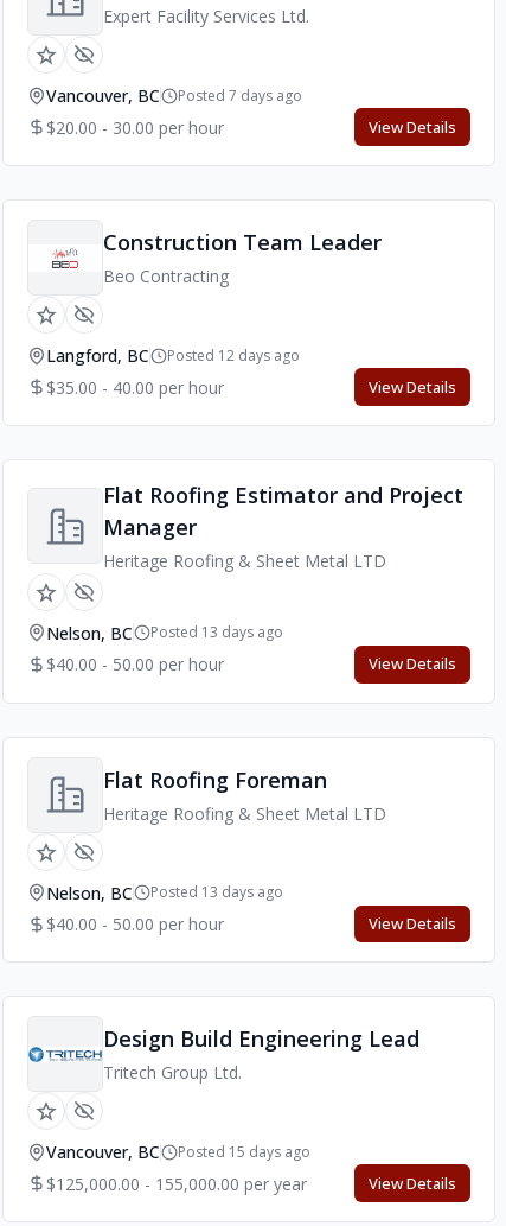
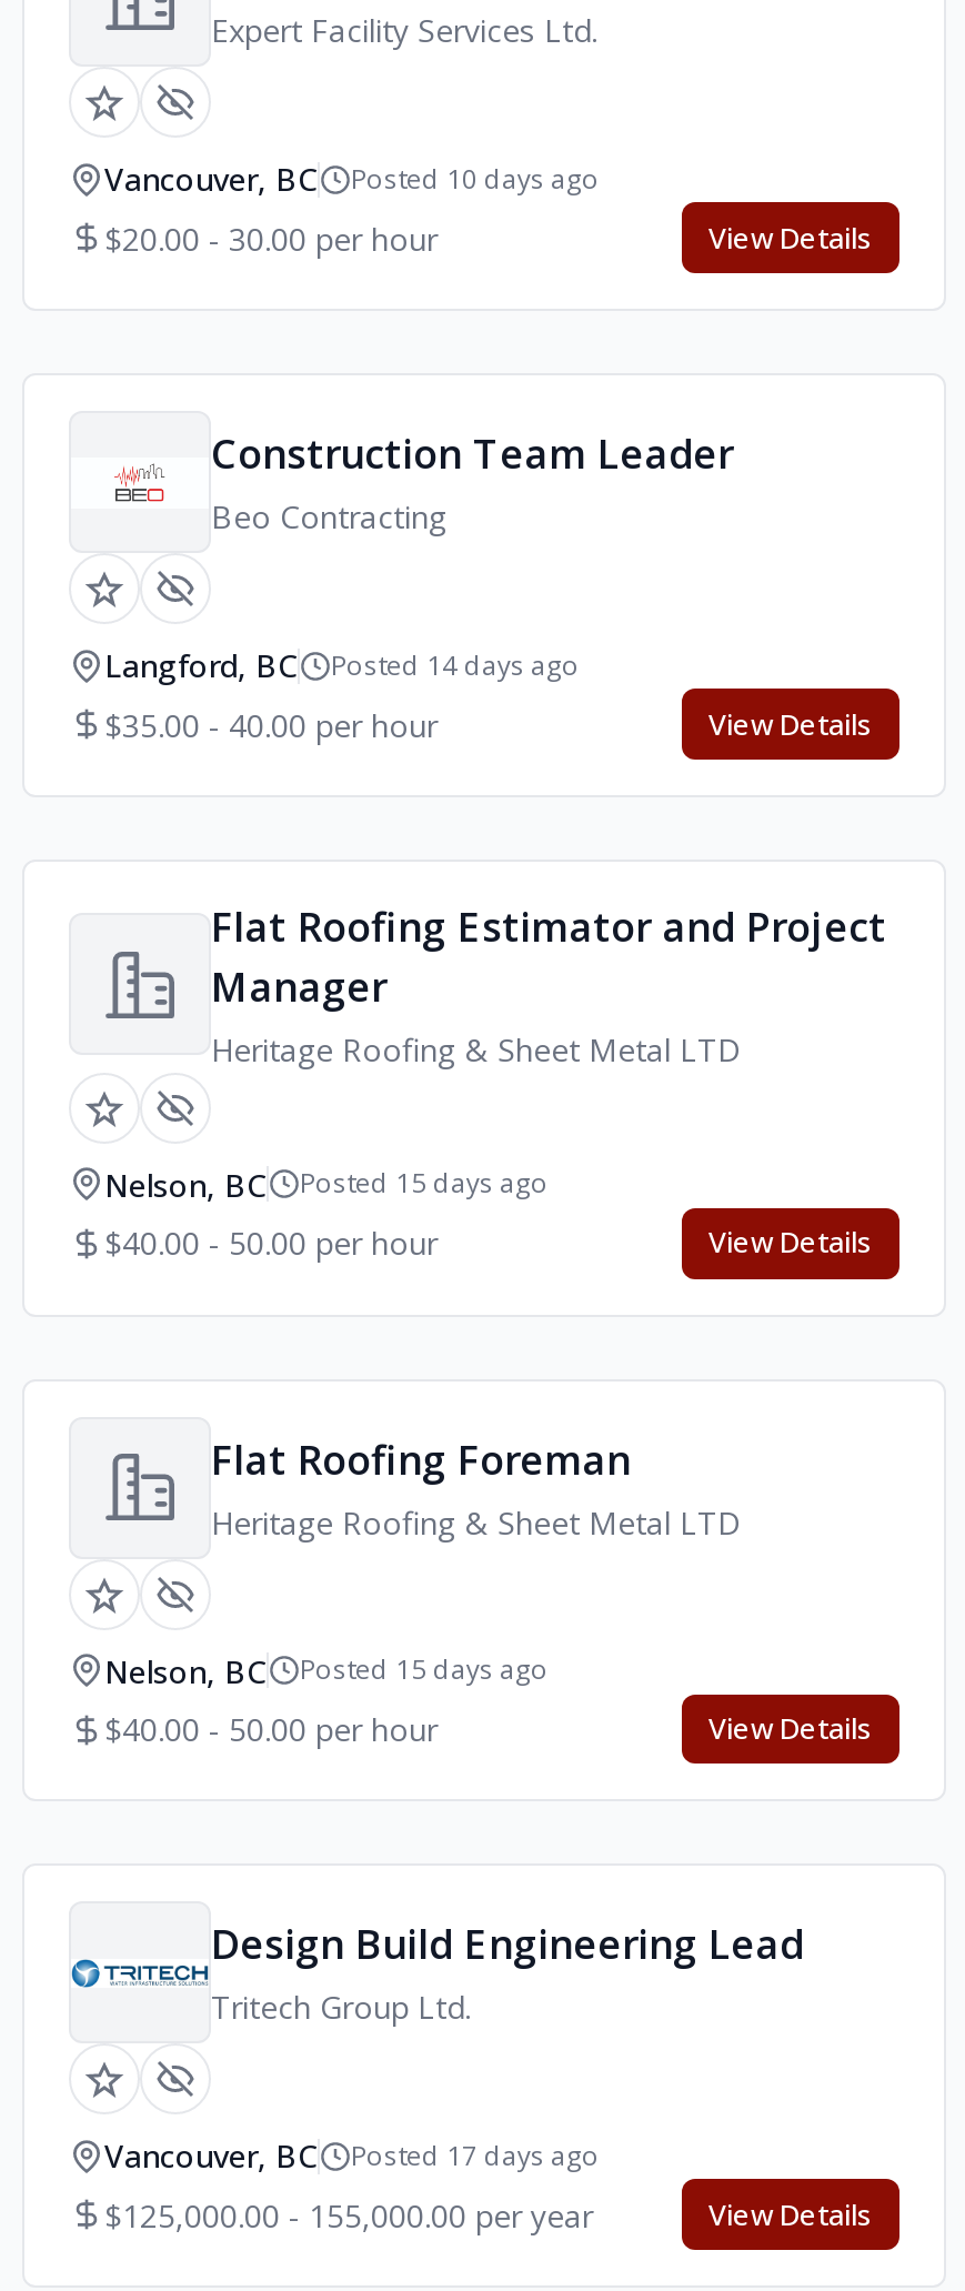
[178,85,302,105] Posted 7 days ago -> [351,159,600,197] Posted 10 days ago
[167,345,300,365] Posted 12 days ago -> [331,645,580,683] Posted 14 days ago
[150,622,283,643] Posted 13 days ago -> [300,1165,549,1202] Posted 15 days ago
[150,882,283,902] Posted 13 days ago -> [300,1651,549,1688] Posted 15 days ago
[178,1142,310,1162] Posted 15 days ago -> [351,2137,600,2174] Posted 17 days ago

